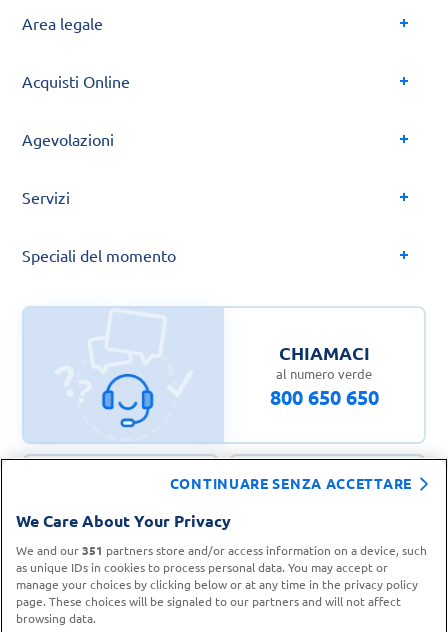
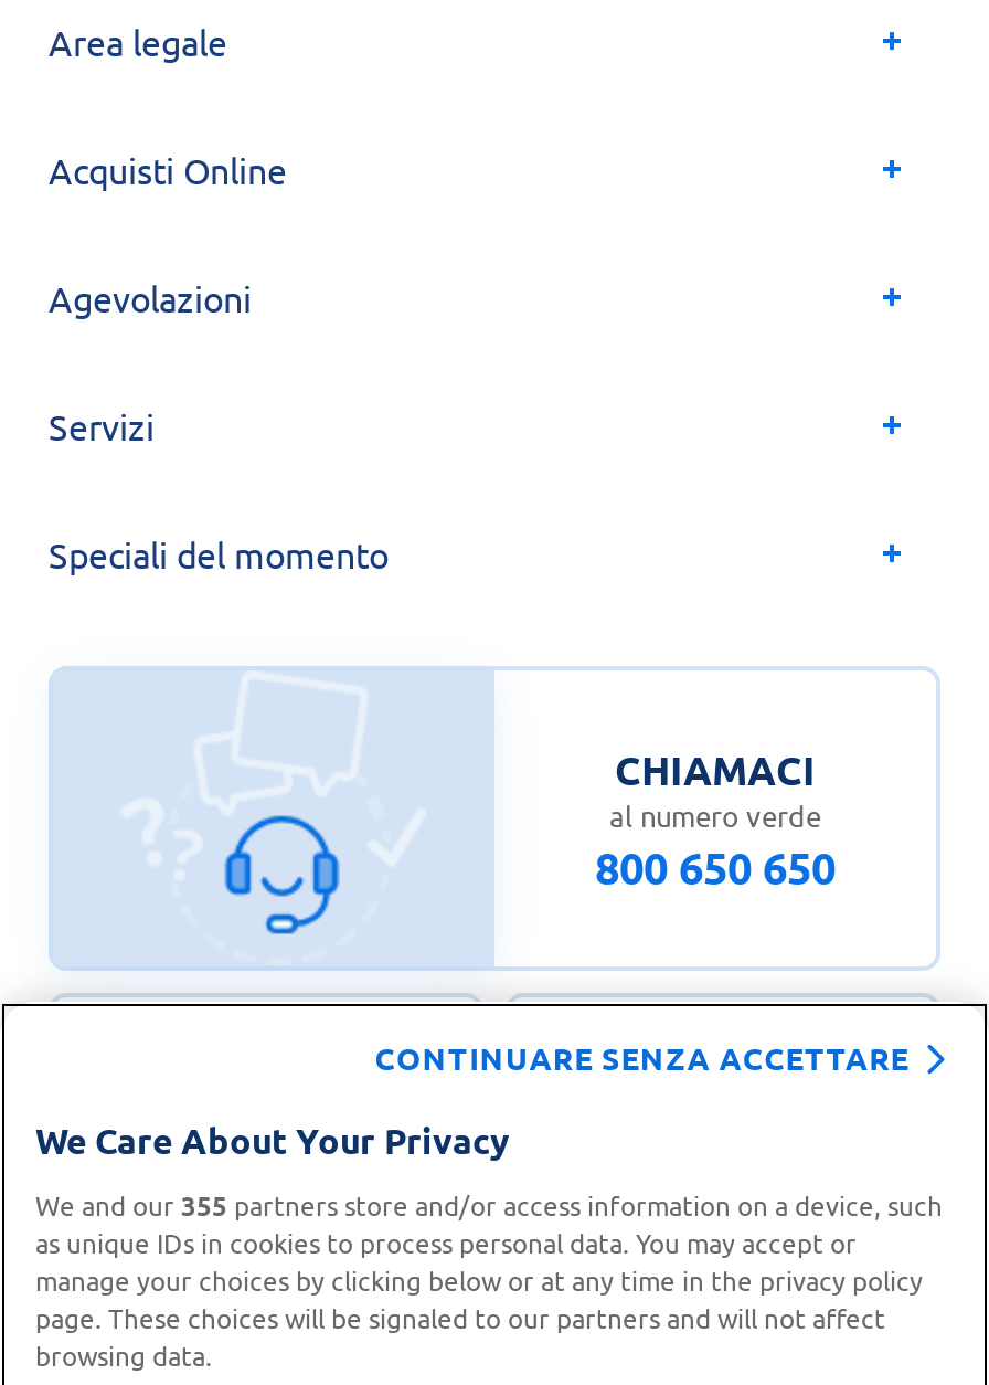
[16,542,427,558] We and our 351 partners store and/or access information on a device, such -> [35,1187,943,1223] We and our 355 partners store and/or access information on a device, such

